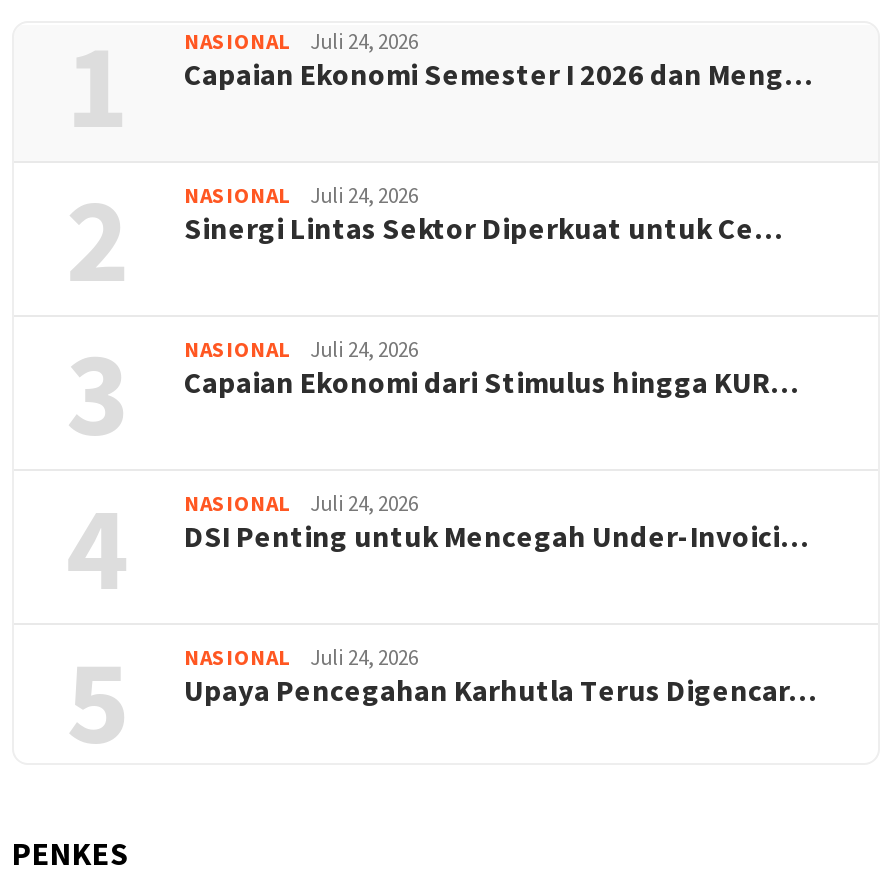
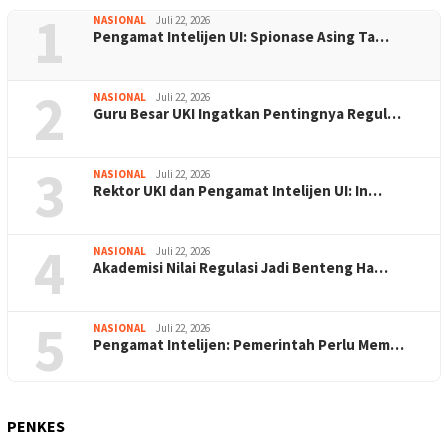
[184,26,812,92] Juli 24, 2026 | Capaian Ekonomi Semester I 2026 dan Meng… -> [93,13,389,46] Juli 22, 2026 | Pengamat Intelijen UI: Spionase Asing Ta…
[184,180,782,246] Juli 24, 2026 | Sinergi Lintas Sektor Diperkuat untuk Ce… -> [93,90,401,123] Juli 22, 2026 | Guru Besar UKI Ingatkan Pentingnya Regul…
[184,334,798,400] Juli 24, 2026 | Capaian Ekonomi dari Stimulus hingga KUR… -> [93,167,382,200] Juli 22, 2026 | Rektor UKI dan Pengamat Intelijen UI: In…
[184,488,808,554] Juli 24, 2026 | DSI Penting untuk Mencegah Under-Invoici… -> [93,244,388,277] Juli 22, 2026 | Akademisi Nilai Regulasi Jadi Benteng Ha…
[184,642,816,708] Juli 24, 2026 | Upaya Pencegahan Karhutla Terus Digencar… -> [93,321,404,354] Juli 22, 2026 | Pengamat Intelijen: Pemerintah Perlu Mem…

